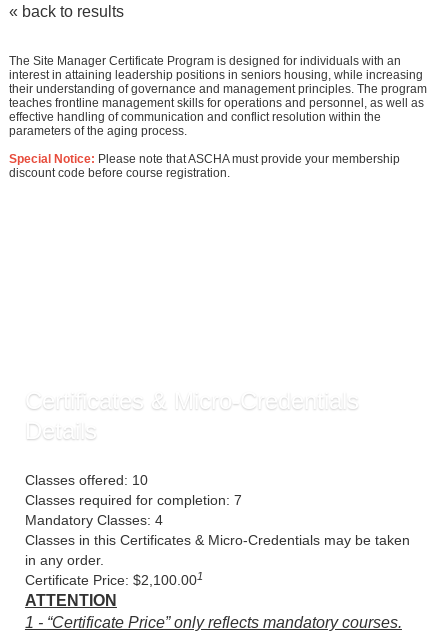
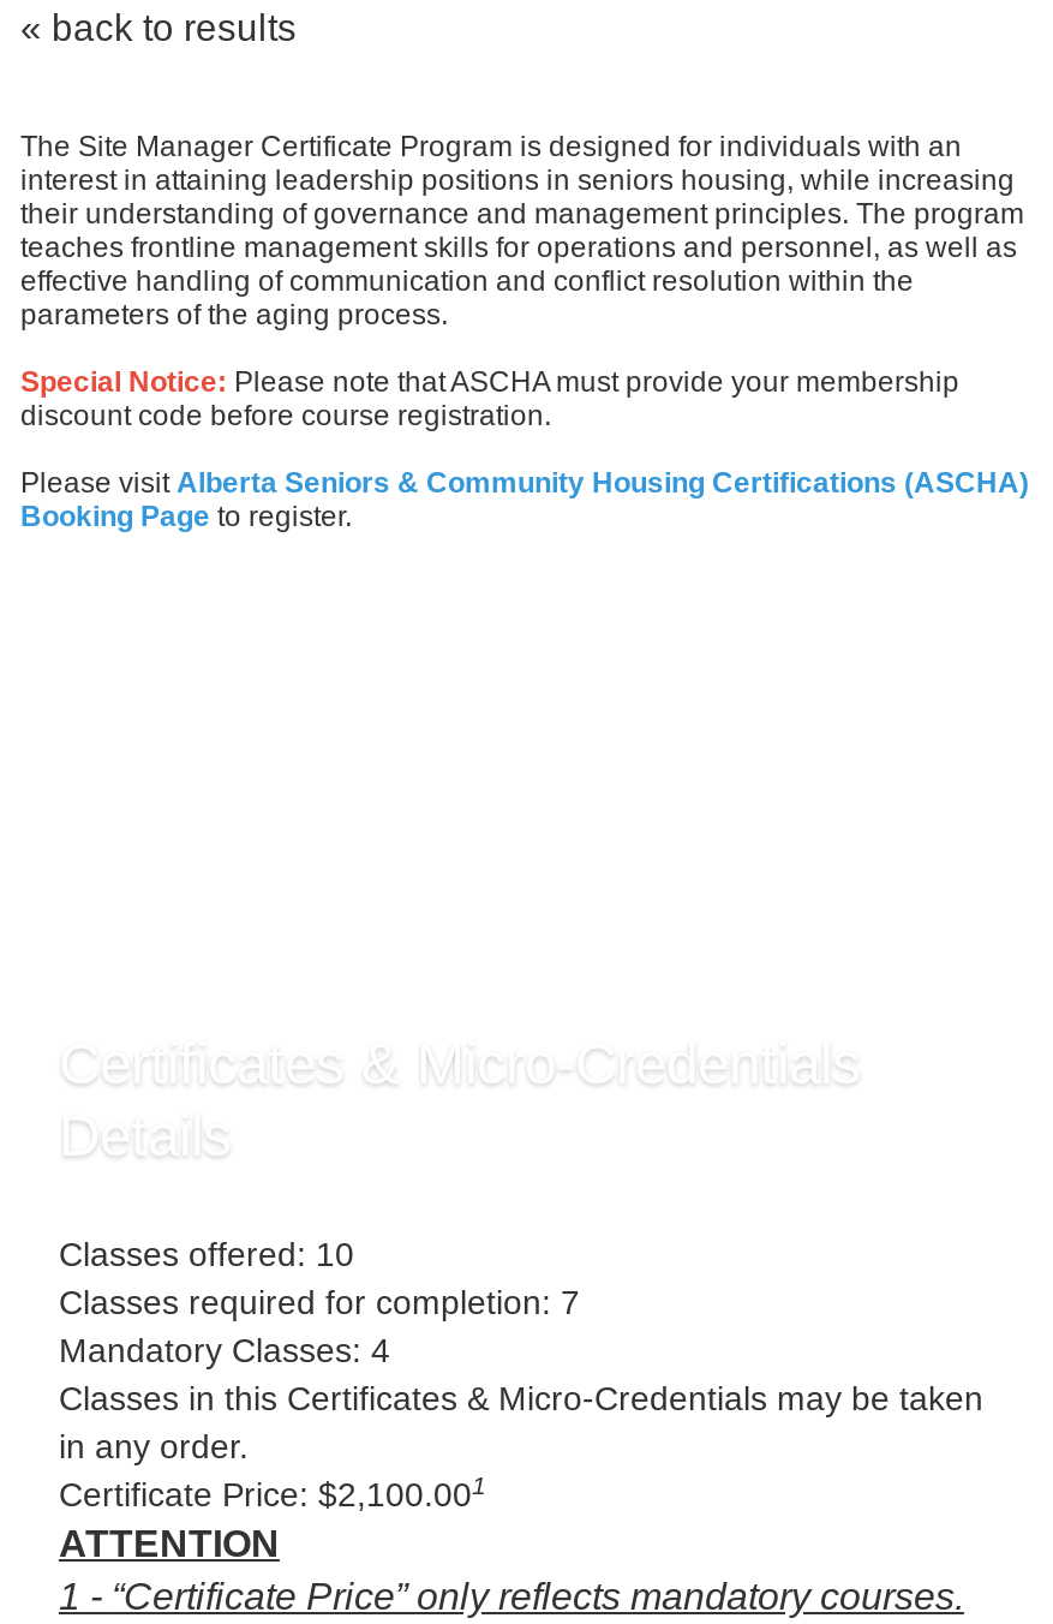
none -> [20,467,1029,534] Please visit Alberta Seniors & Community Housing Certifications (ASCHA) | Booking Page to register.

